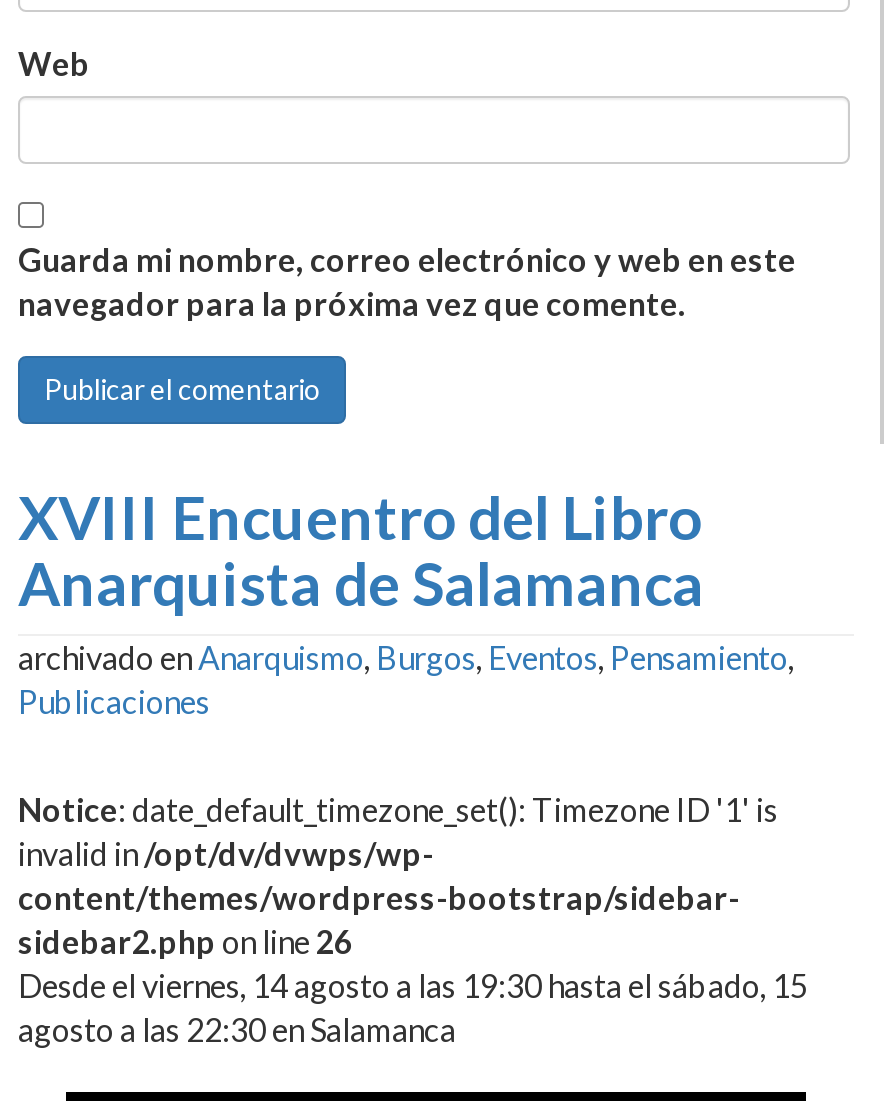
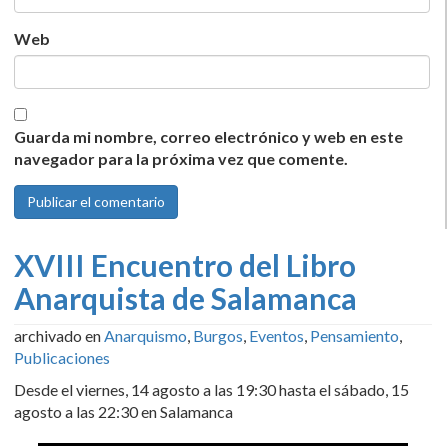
[18,790,778,960] Notice: date_default_timezone_set(): Timezone ID '1' is | invalid in /opt/dv/dvwps/wp- | content/themes/wordpress-bootstrap/sidebar- | sidebar2.php on line 26 -> none

